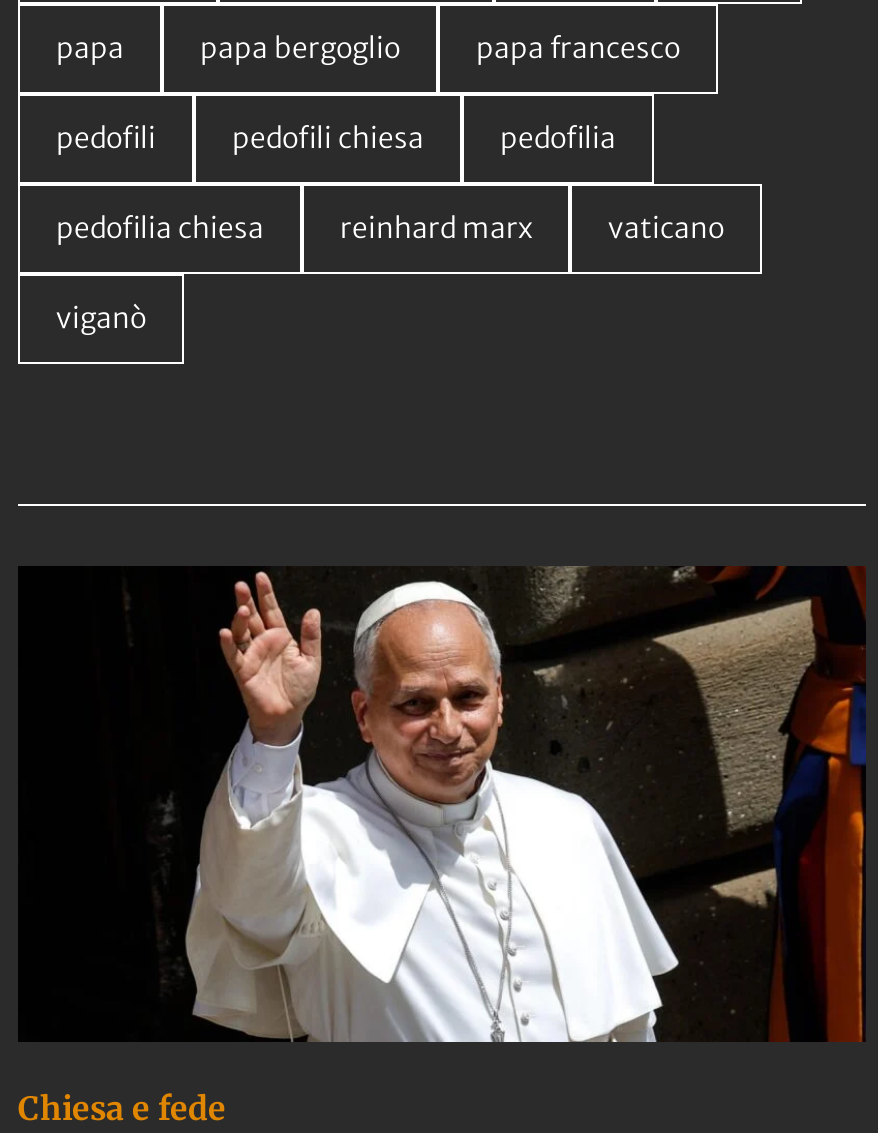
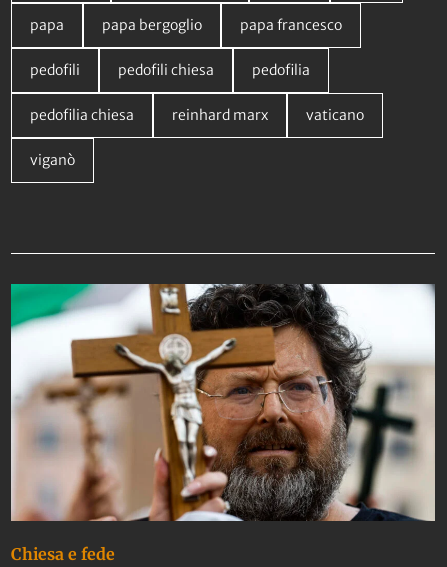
[18,565,866,1045] [image] -> [10,283,436,522] [image]

